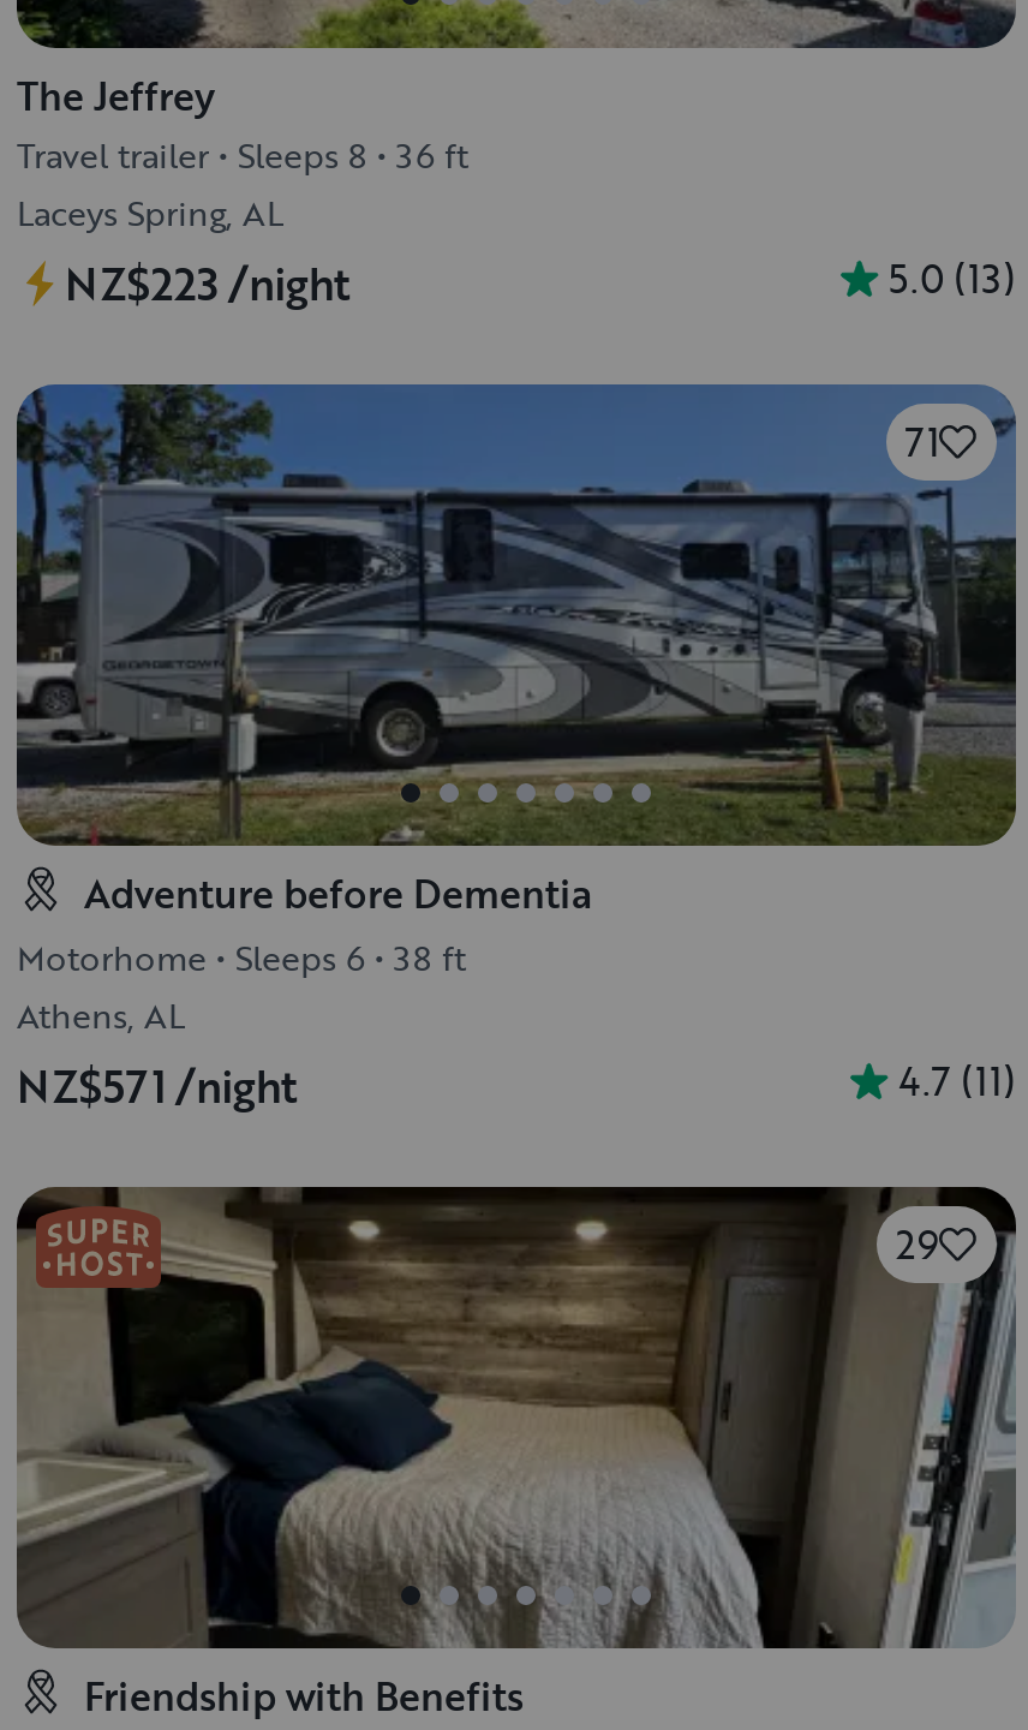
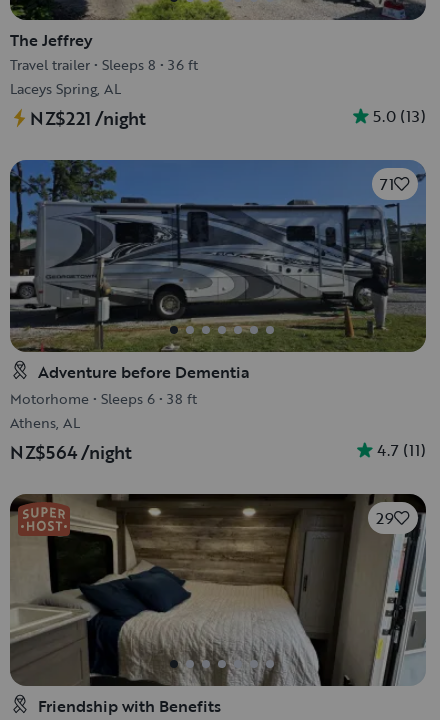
[65,252,350,315] NZ$223 /night -> [30,105,146,131] NZ$221 /night
[17,1055,297,1117] NZ$571 /night -> [10,439,132,465] NZ$564 /night

